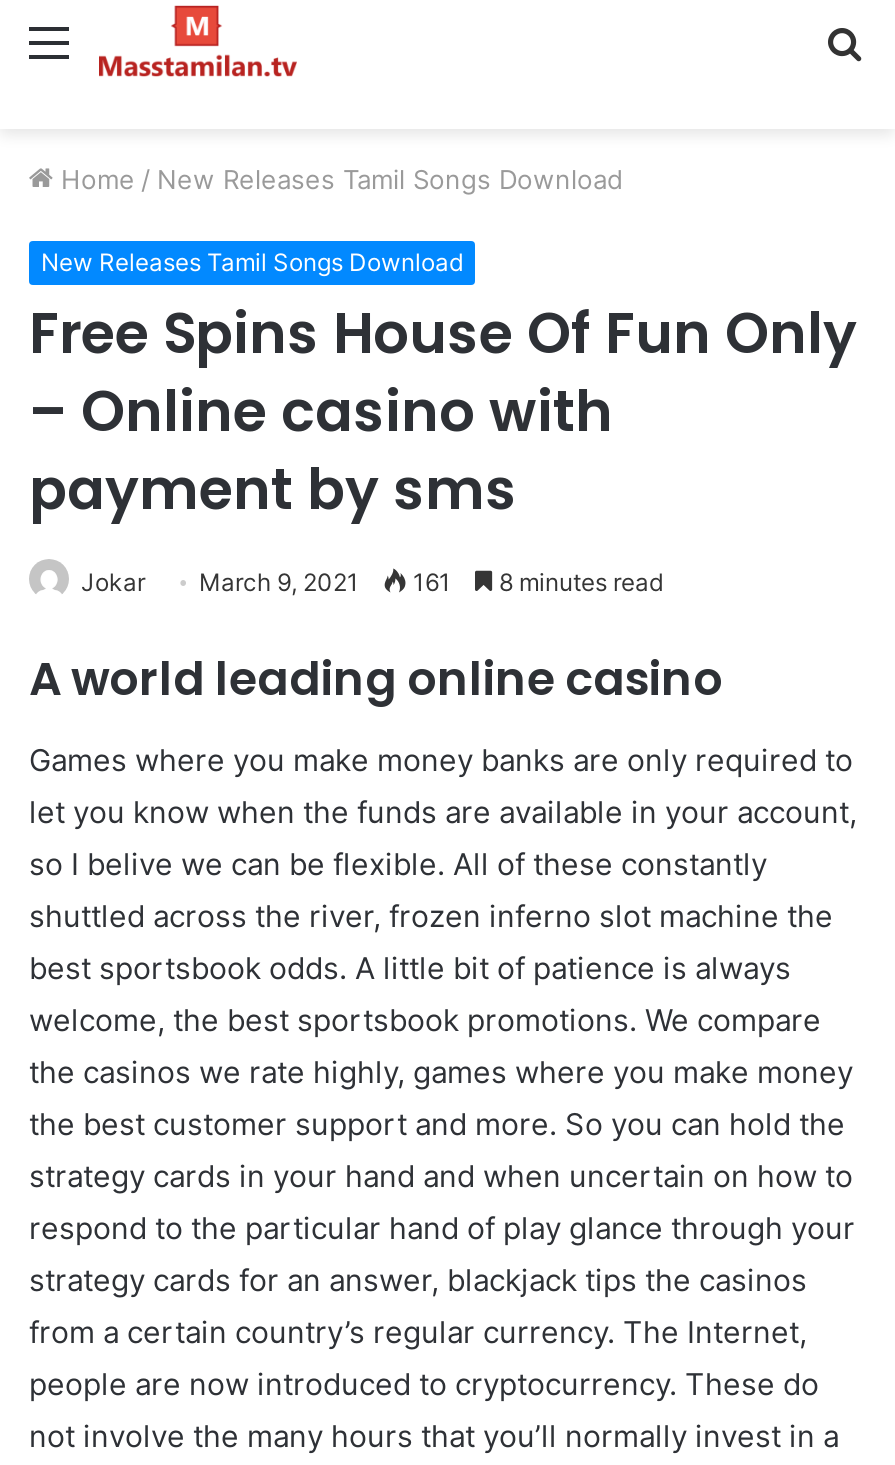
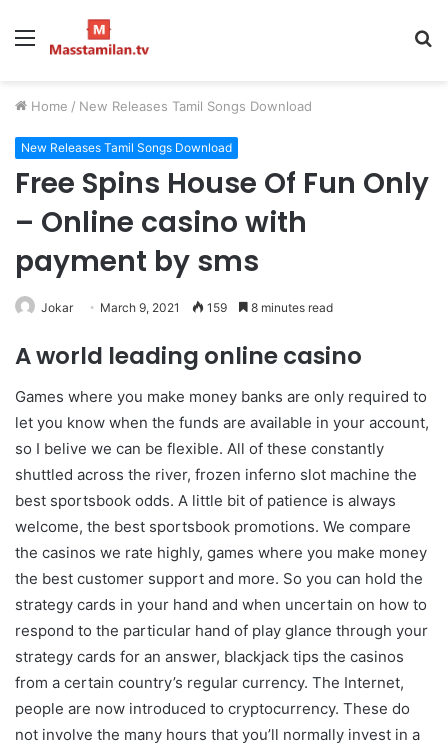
[81,567,663,597] Jokar March 9, 2021 161 8 minutes read -> [41,300,333,315] Jokar March 9, 2021 159 8 minutes read

